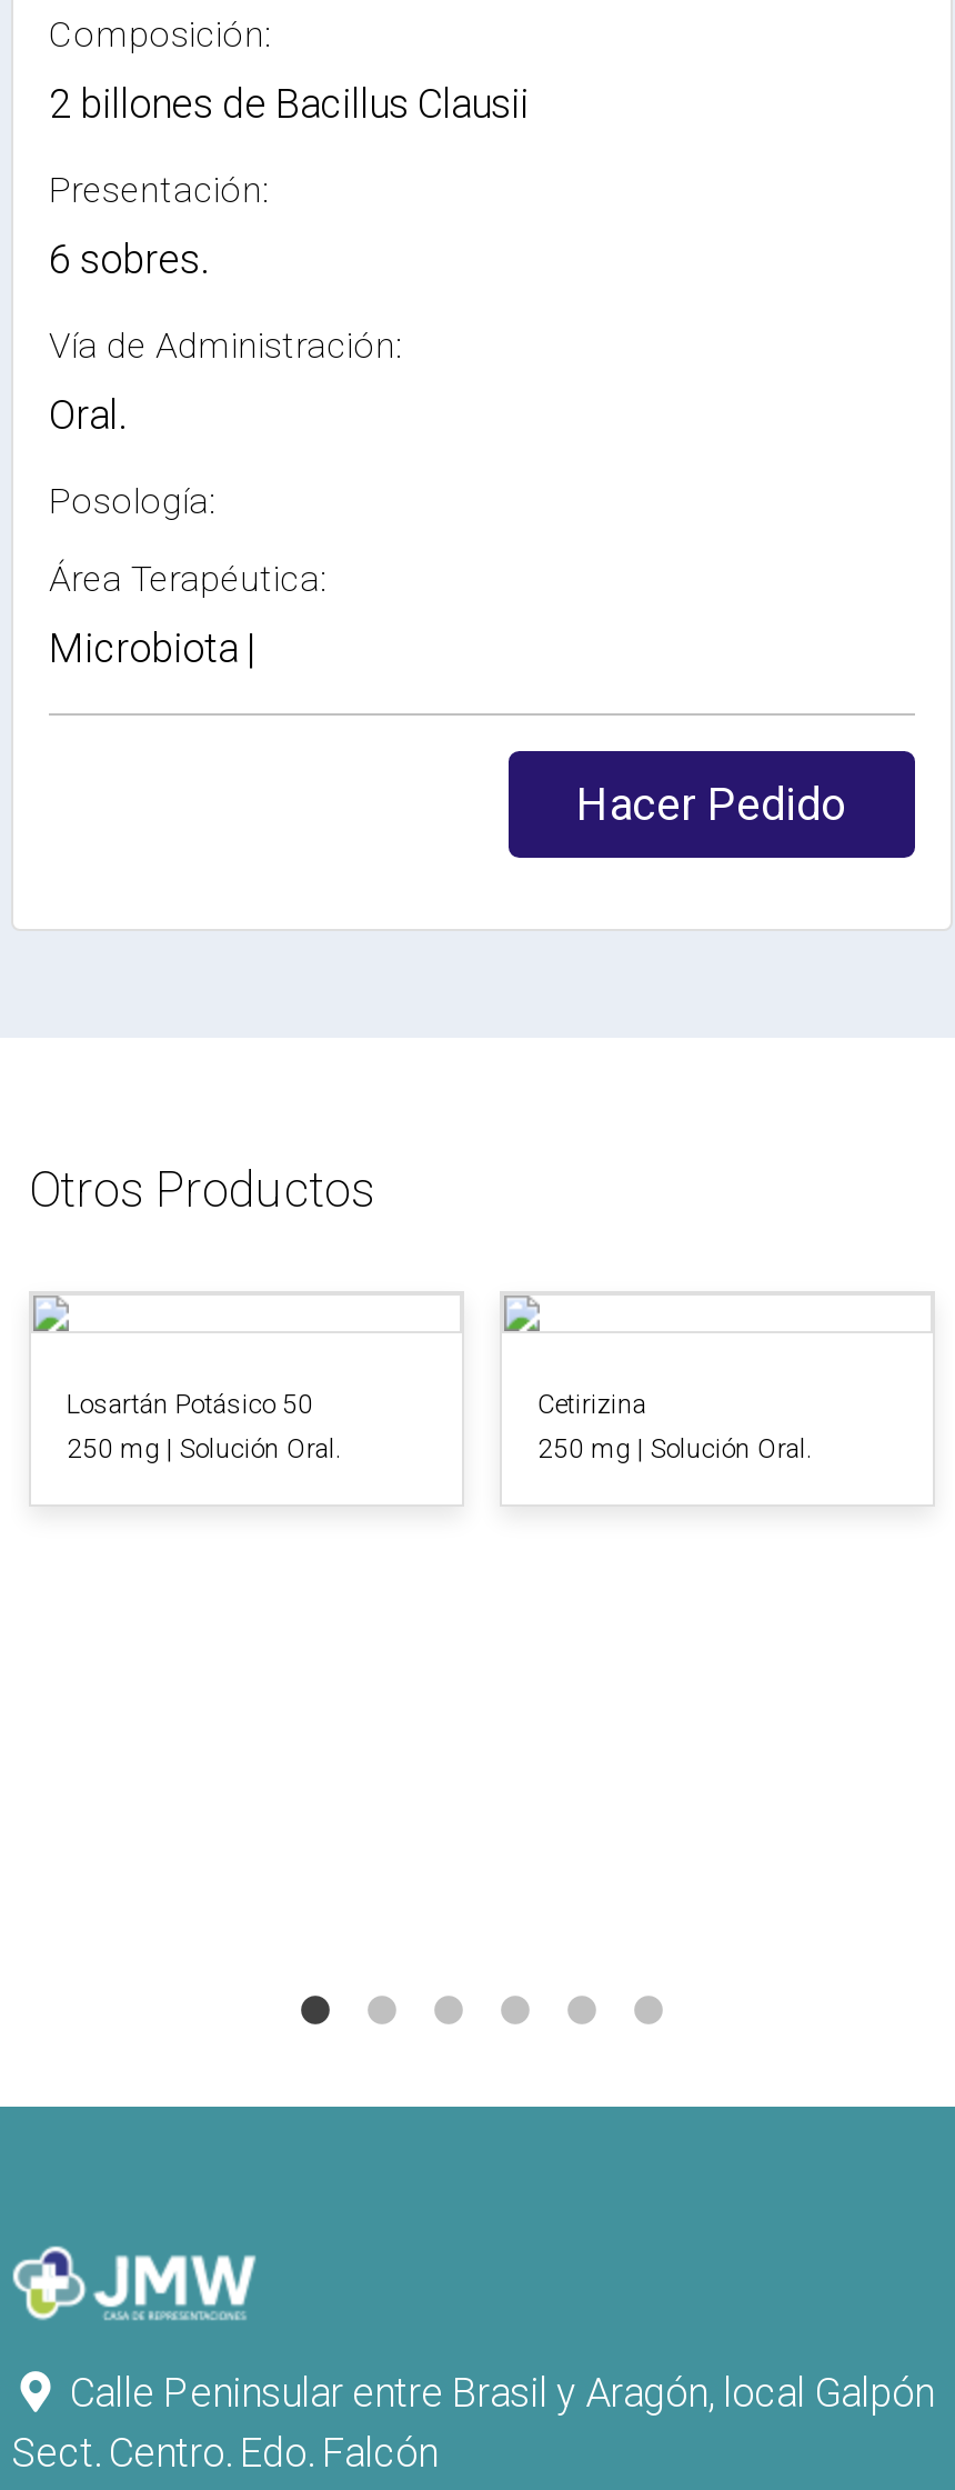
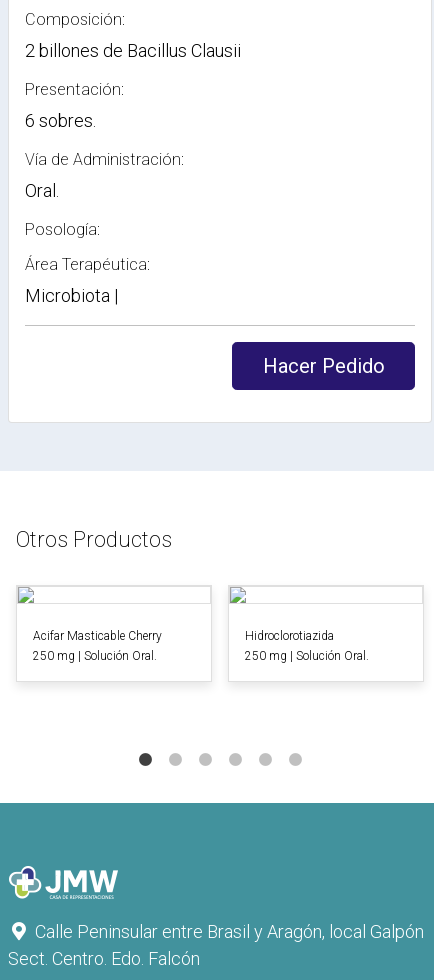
[67,1390,313,1421] Losartán Potásico 50 -> [33,629,162,643] Acifar Masticable Cherry
[537,1390,646,1421] Cetirizina -> [245,629,334,643] Hidroclorotiazida

